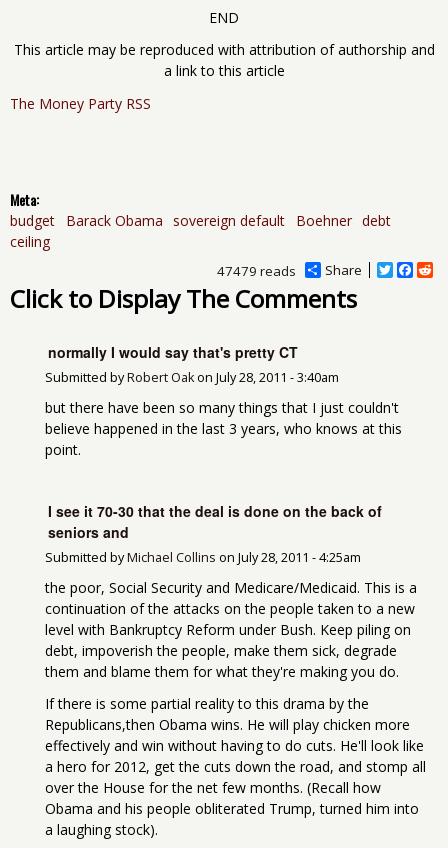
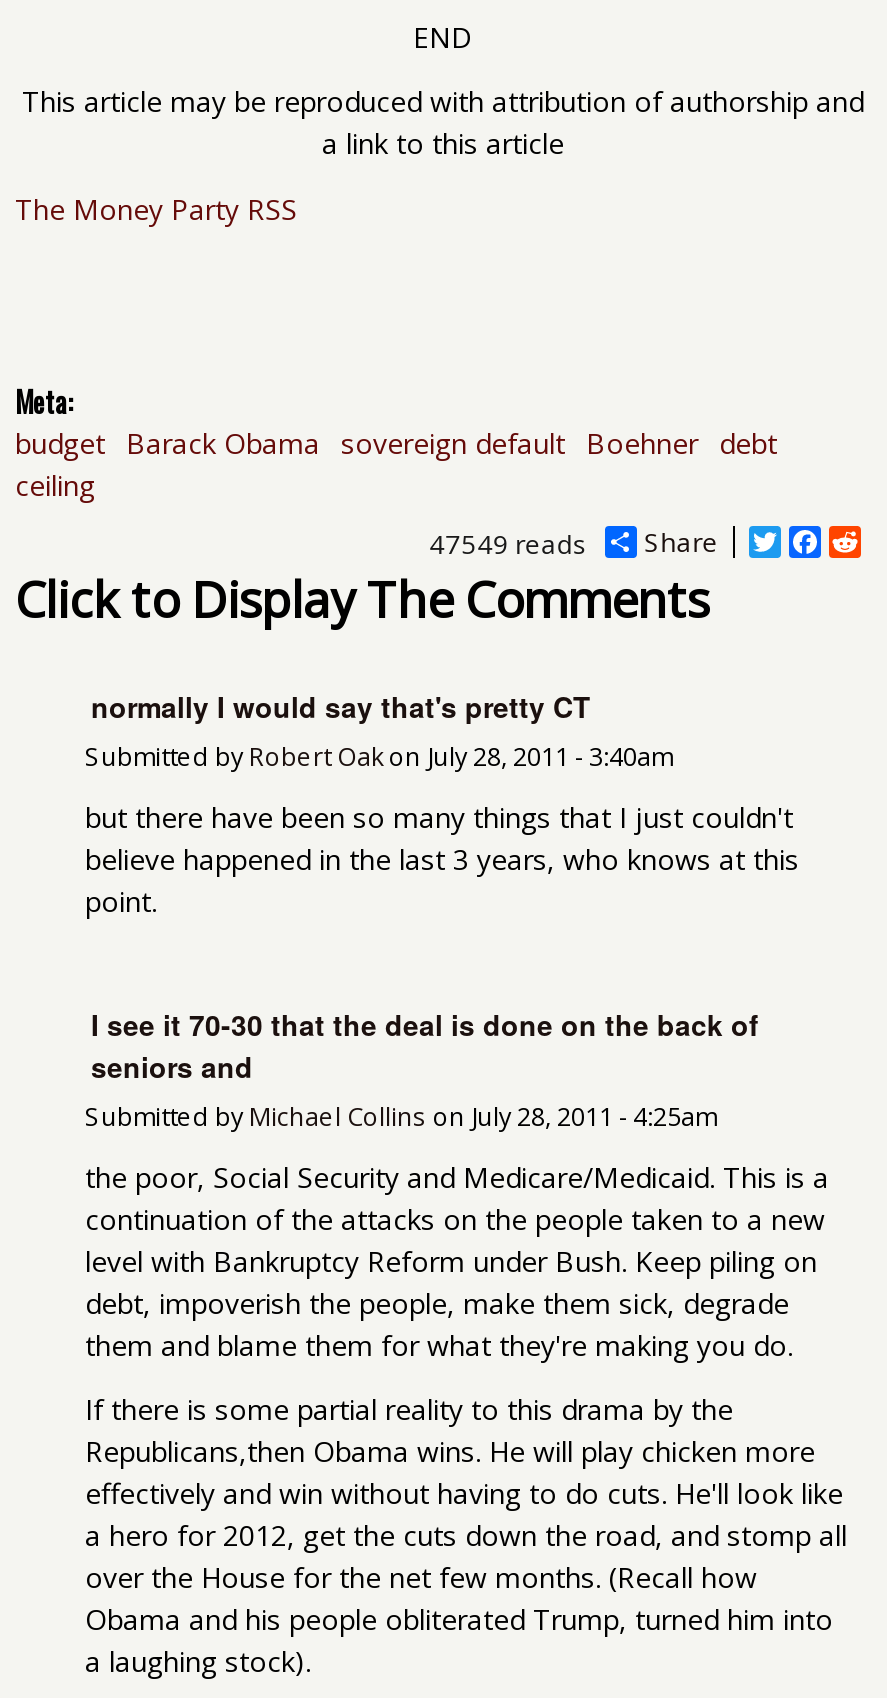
[217,262,296,280] 47479 reads -> [429,526,587,562] 47549 reads

